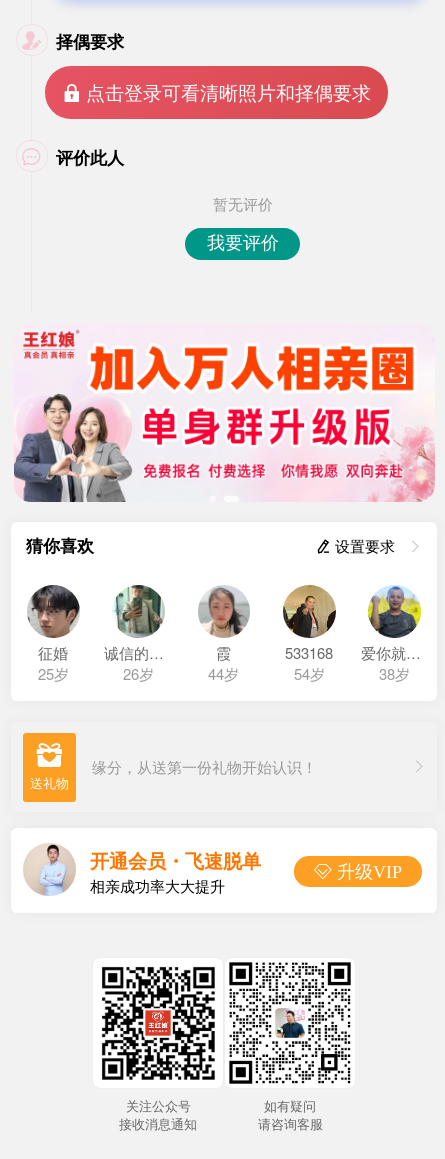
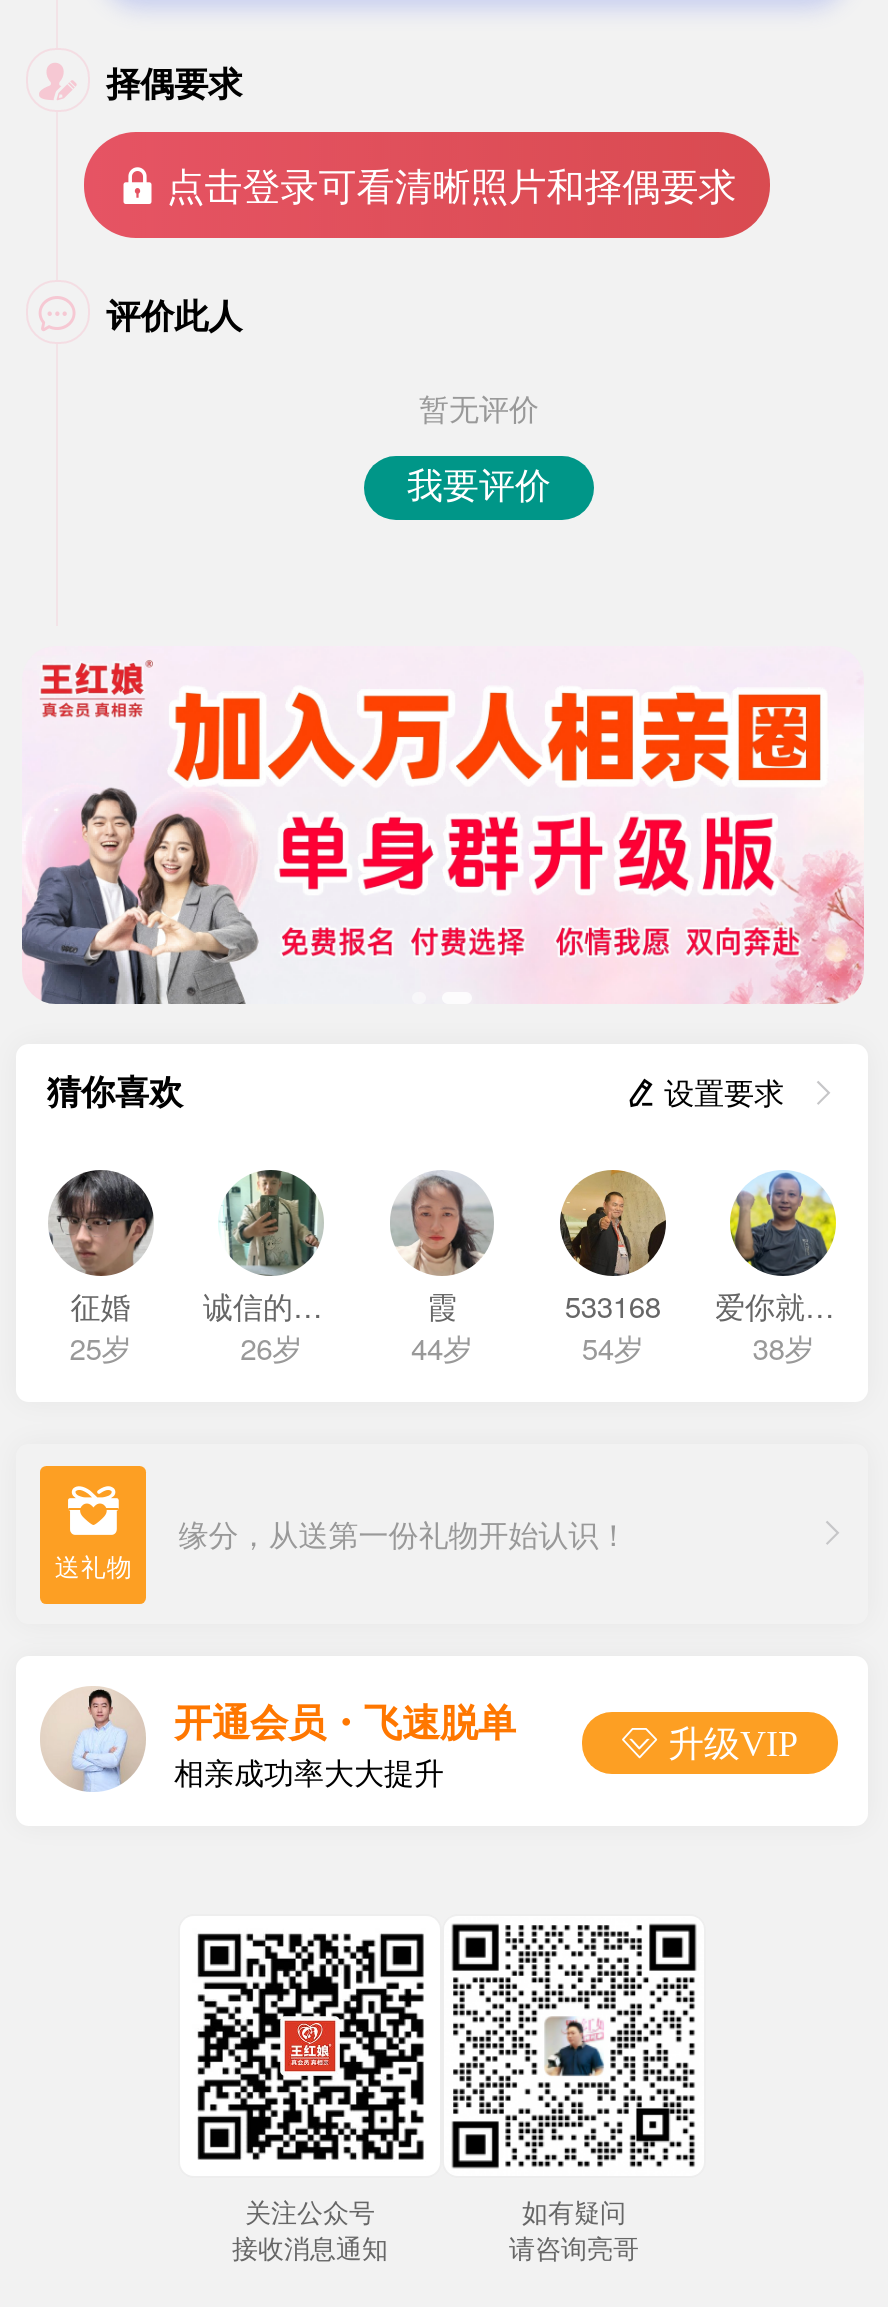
[257,1114,322,1133] 请咨询客服 -> [509,2227,639,2265] 请咨询亮哥

